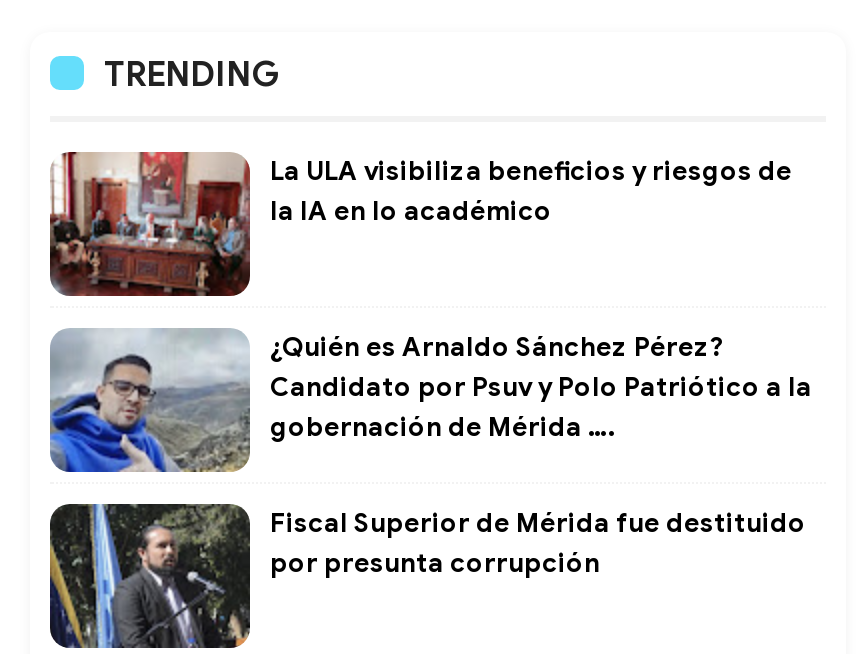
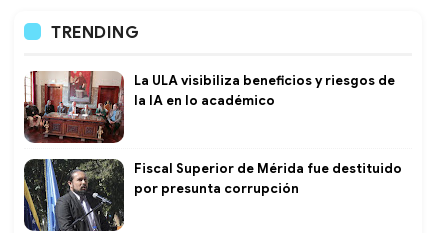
[48,328,812,474] [image] | ¿Quién es Arnaldo Sánchez Pérez? | Candidato por Psuv y Polo Patriótico a la | gobernación de Mérida …. -> none

